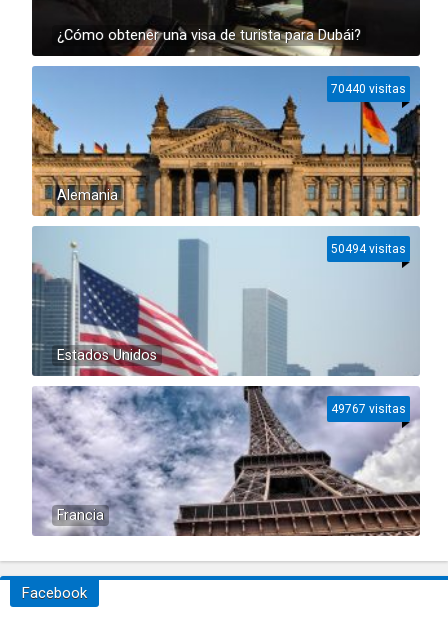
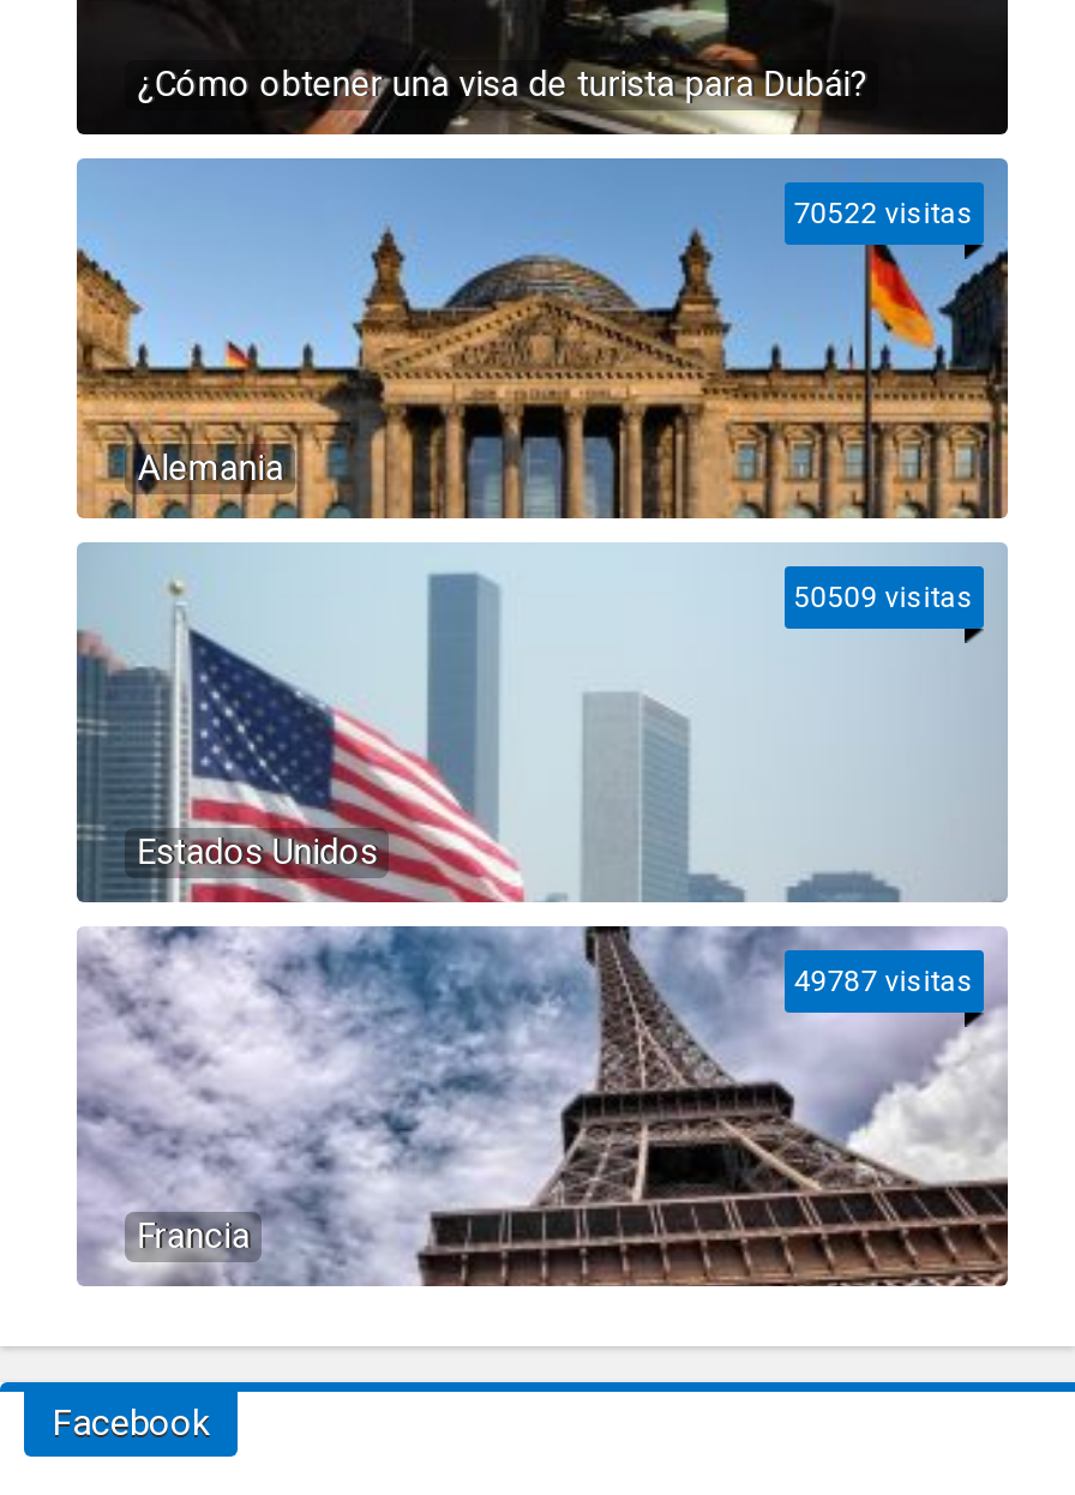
[331,82,406,96] 70440 visitas -> [794,197,974,230] 70522 visitas
[331,242,406,256] 50494 visitas -> [794,581,974,614] 50509 visitas
[331,402,406,416] 49767 visitas -> [794,965,974,998] 49787 visitas

